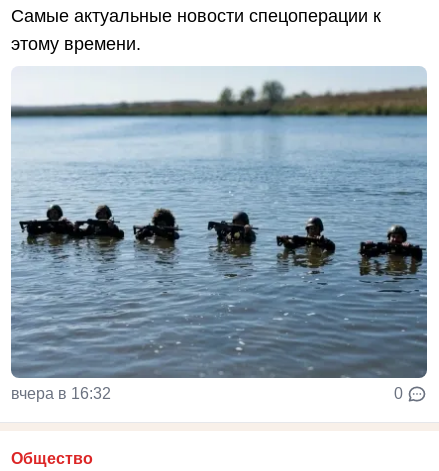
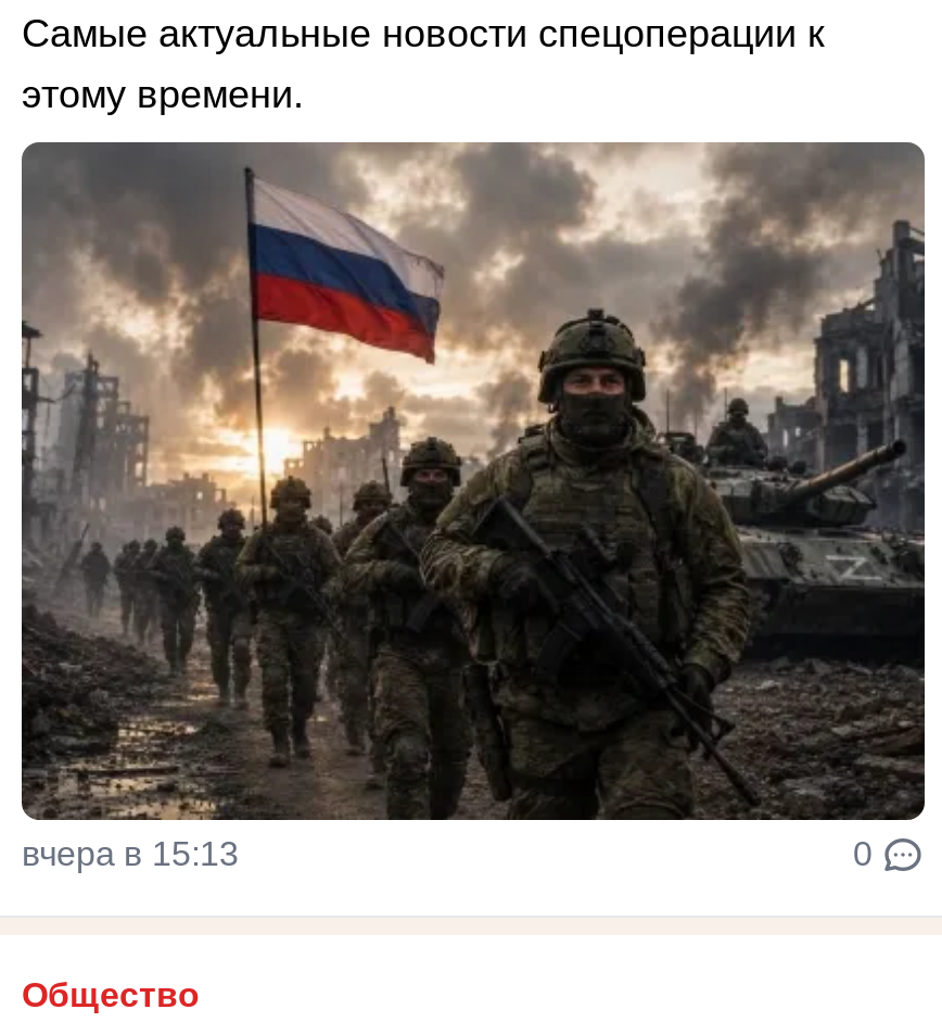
[10,66,428,402] [image] | вчера в 16:32 -> [20,140,927,872] [image] | вчера в 15:13

